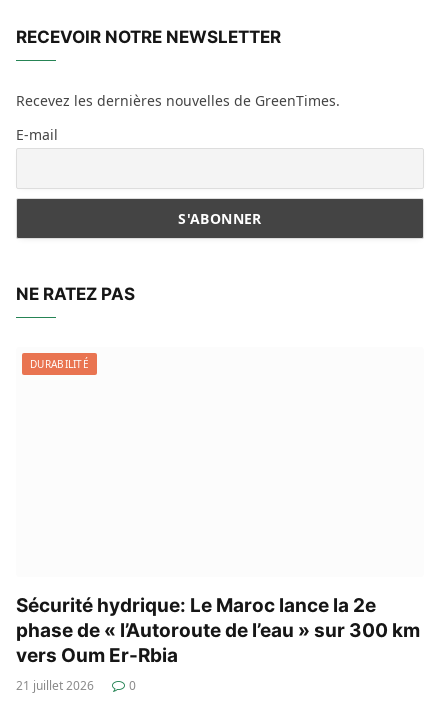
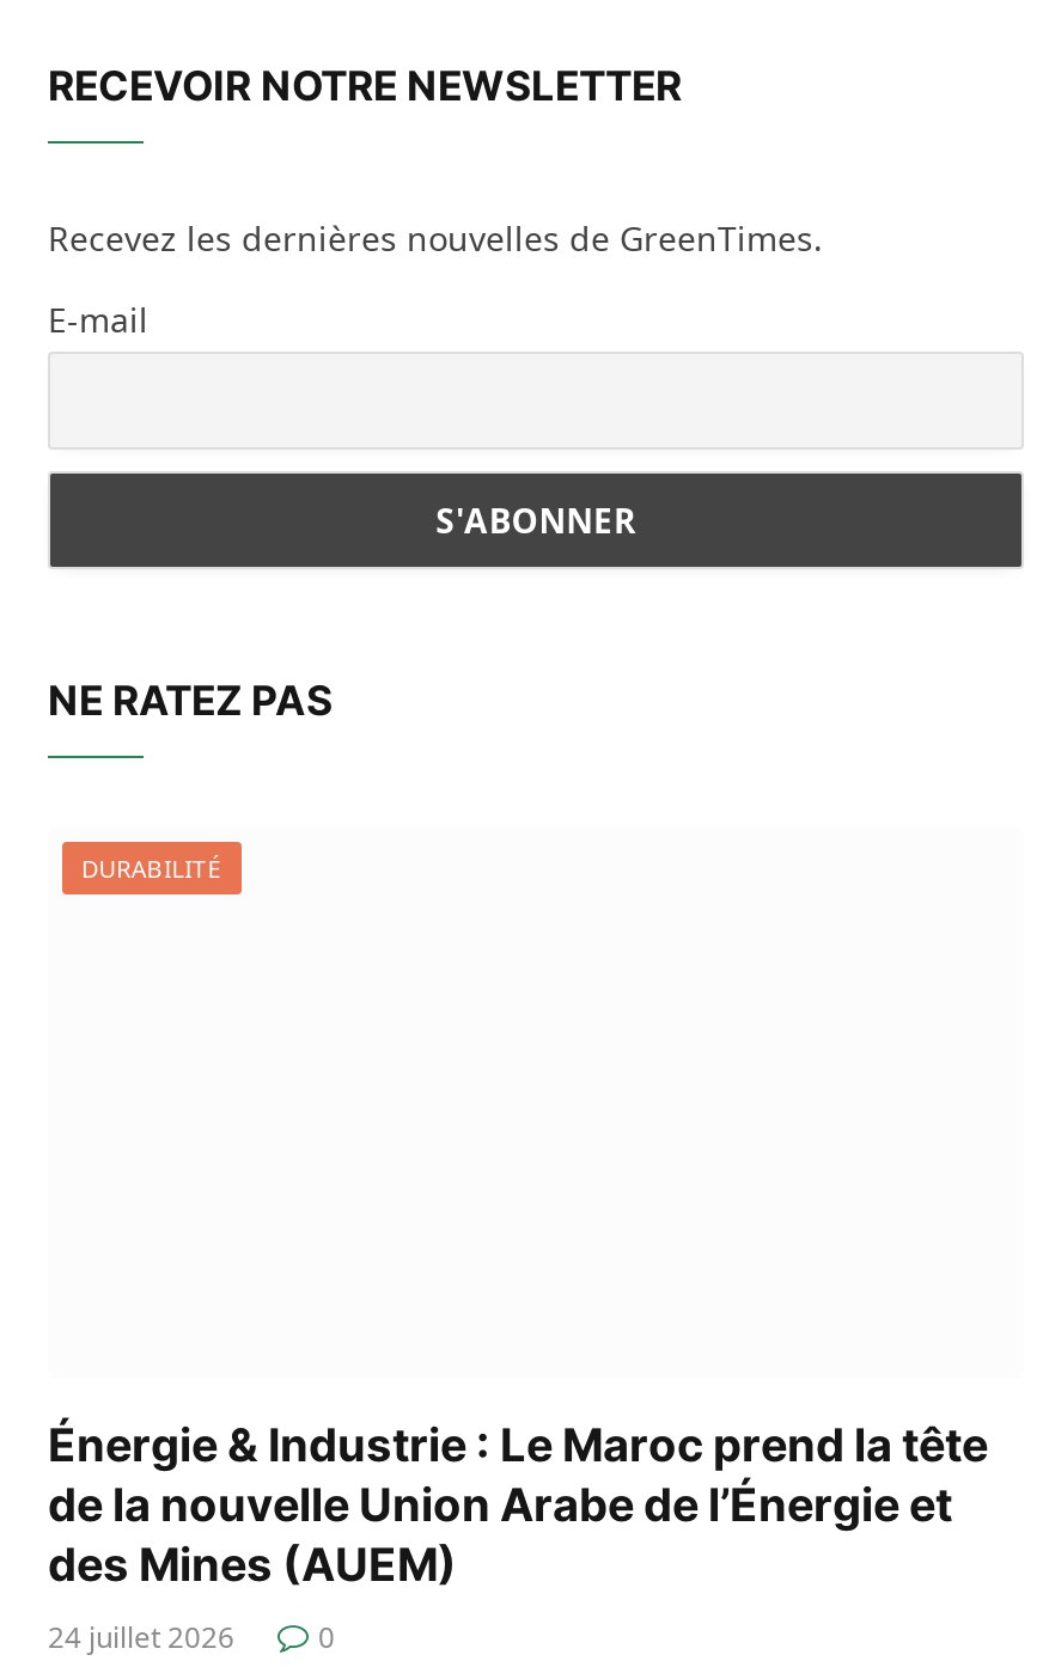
[16,594,420,694] Sécurité hydrique: Le Maroc lance la 2e | phase de « l’Autoroute de l’eau » sur 300 km | vers Oum Er-Rbia | 21 juillet 2026 -> [48,1418,988,1657] Énergie & Industrie : Le Maroc prend la tête | de la nouvelle Union Arabe de l’Énergie et | des Mines (AUEM) | 24 juillet 2026

